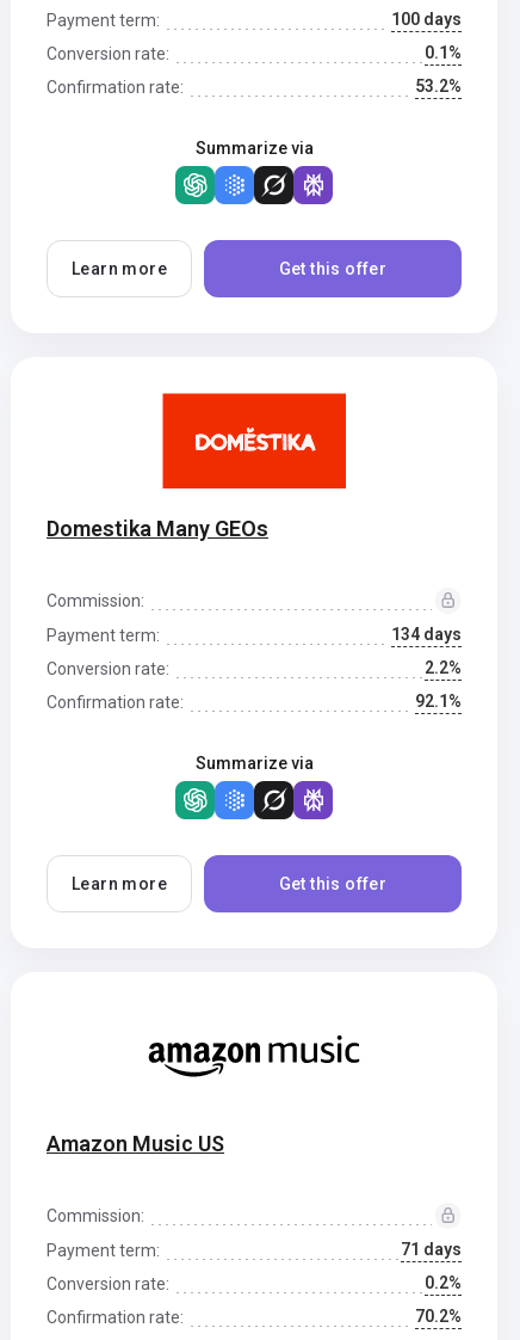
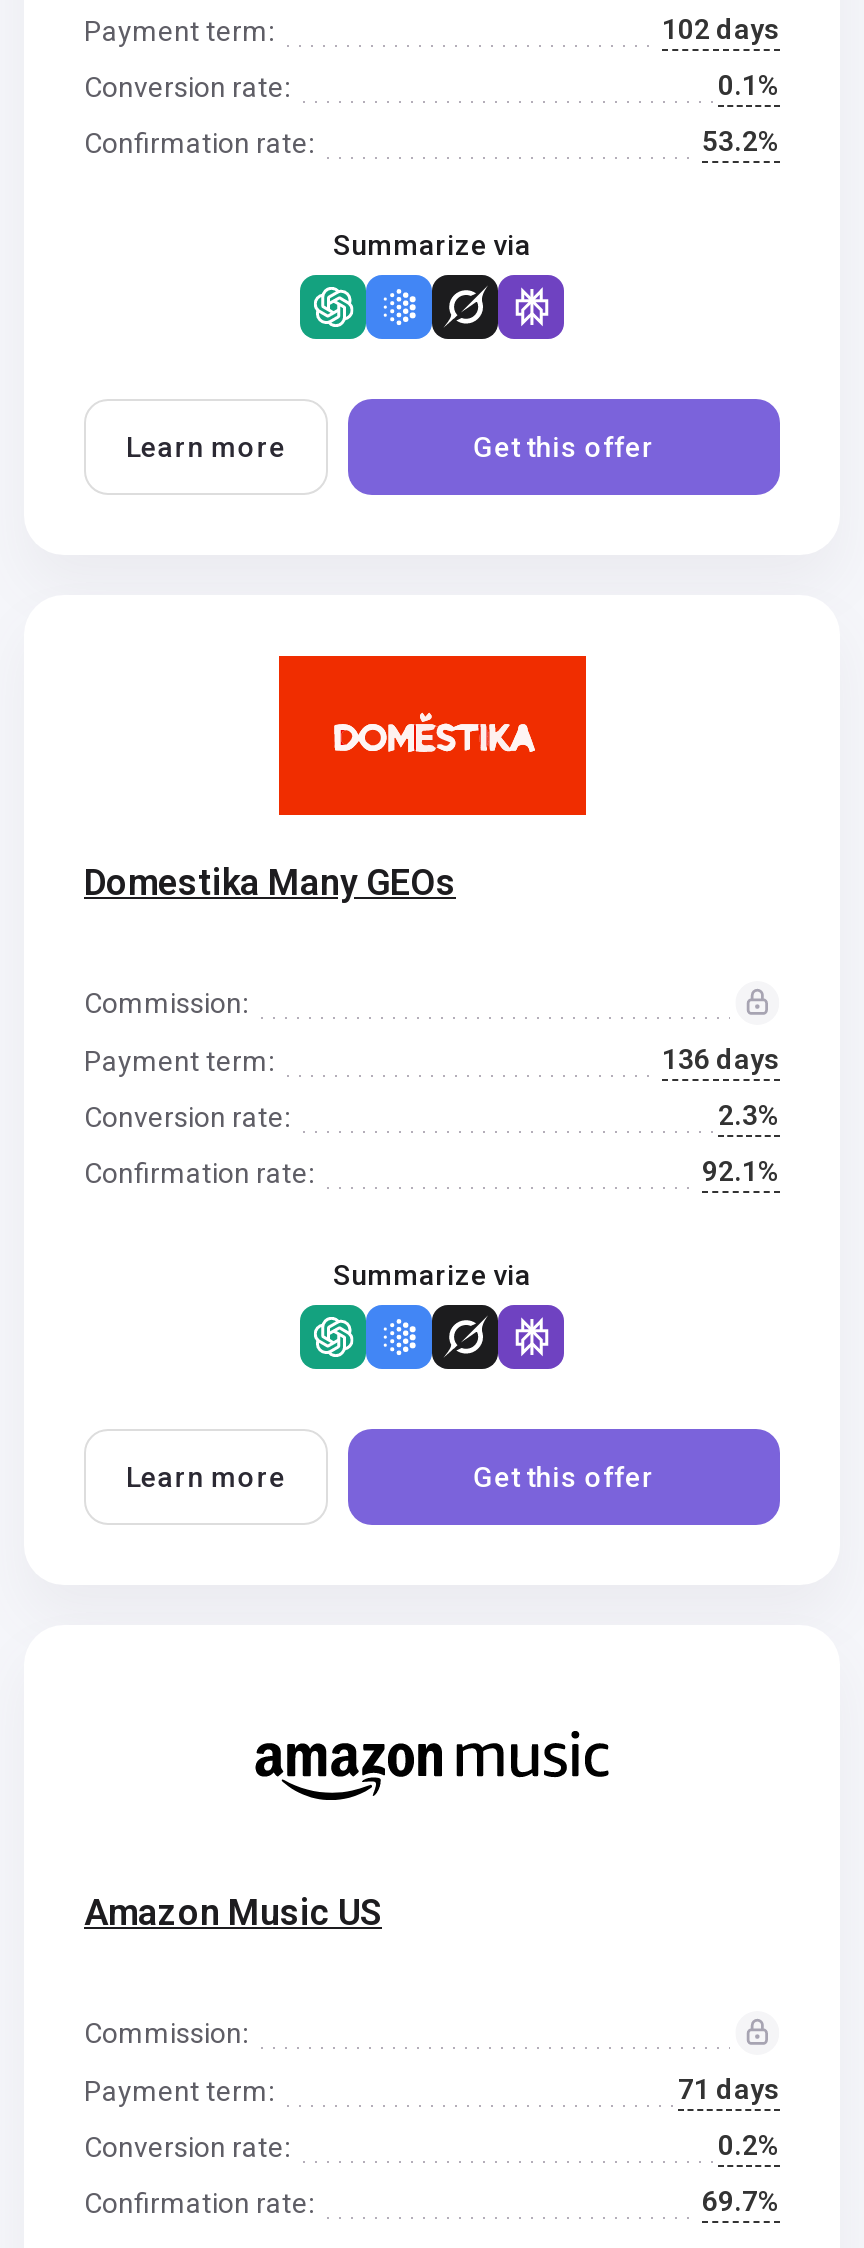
[391,10,462,29] 100 days -> [662,13,780,45] 102 days
[391,625,462,644] 134 days -> [662,1043,780,1075] 136 days
[425,658,462,677] 2.2% -> [718,1099,780,1131] 2.3%
[415,1307,462,1326] 70.2% -> [702,2185,780,2217] 69.7%

